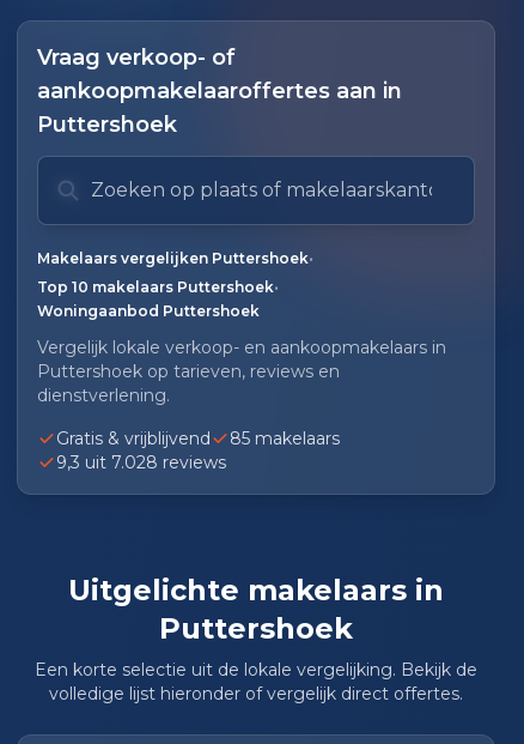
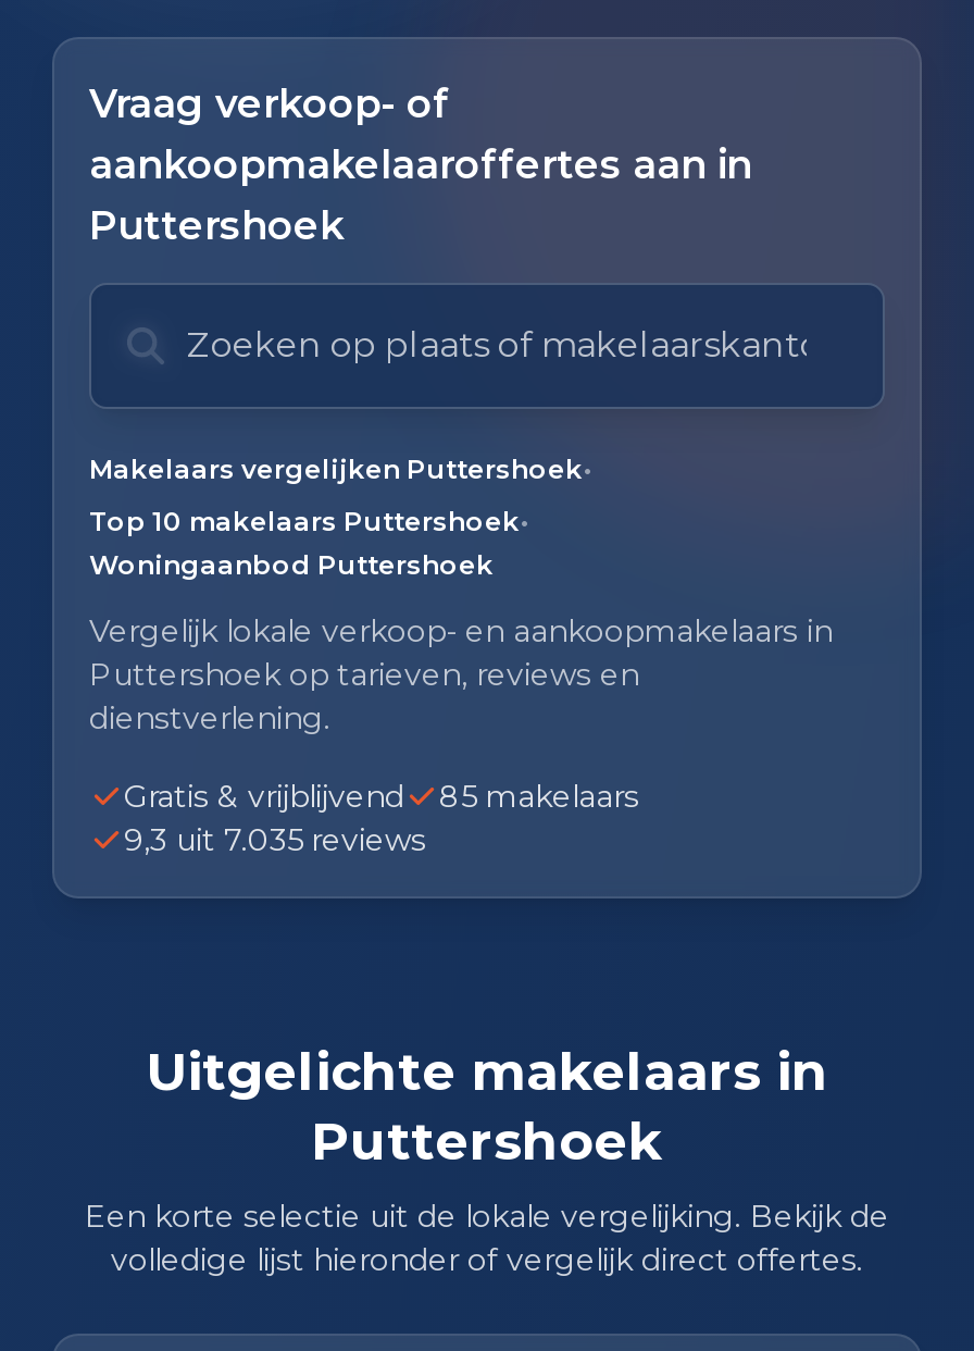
[56,452,226,473] 9,3 uit 7.028 reviews -> [124,820,426,859] 9,3 uit 7.035 reviews

